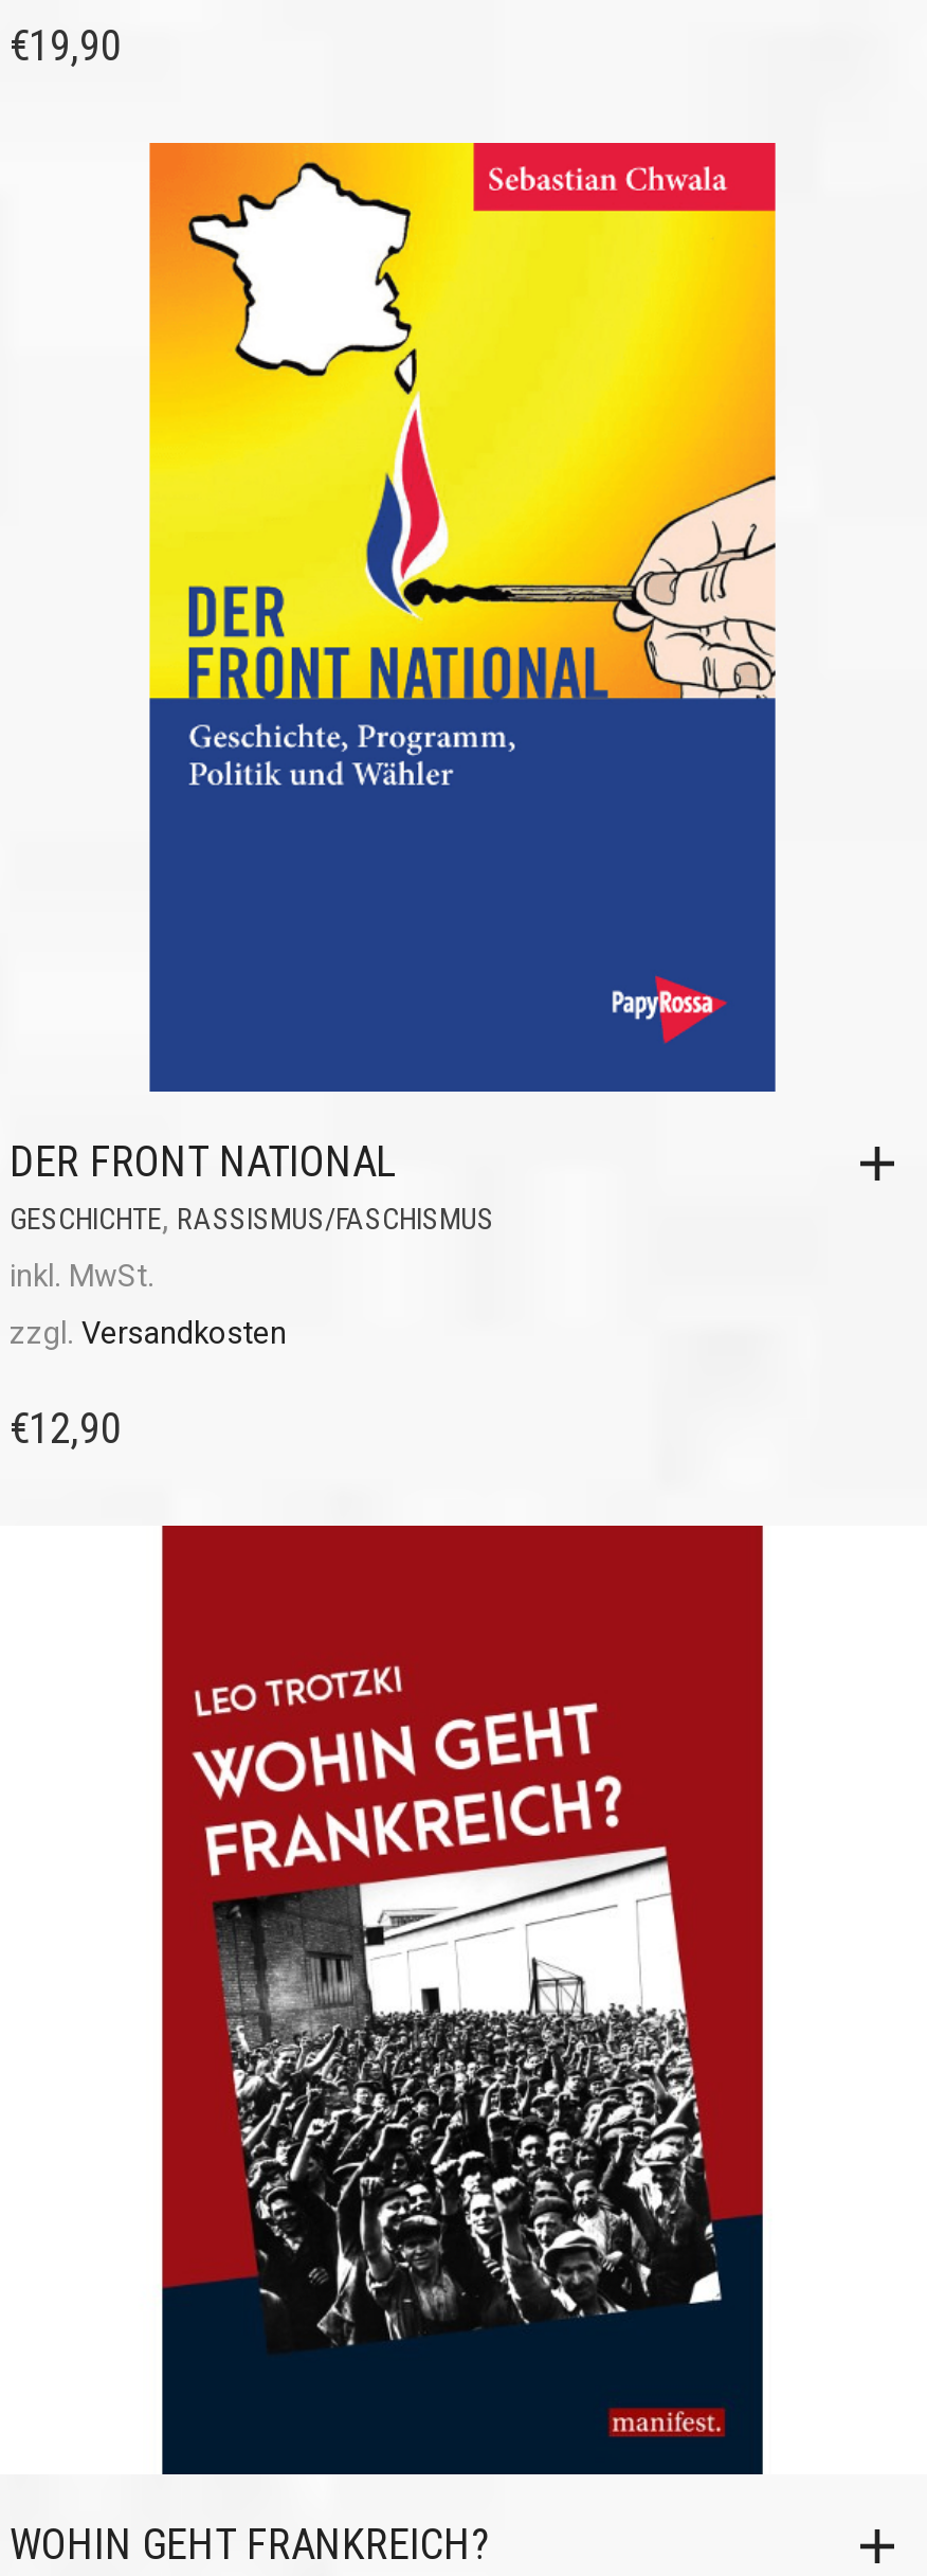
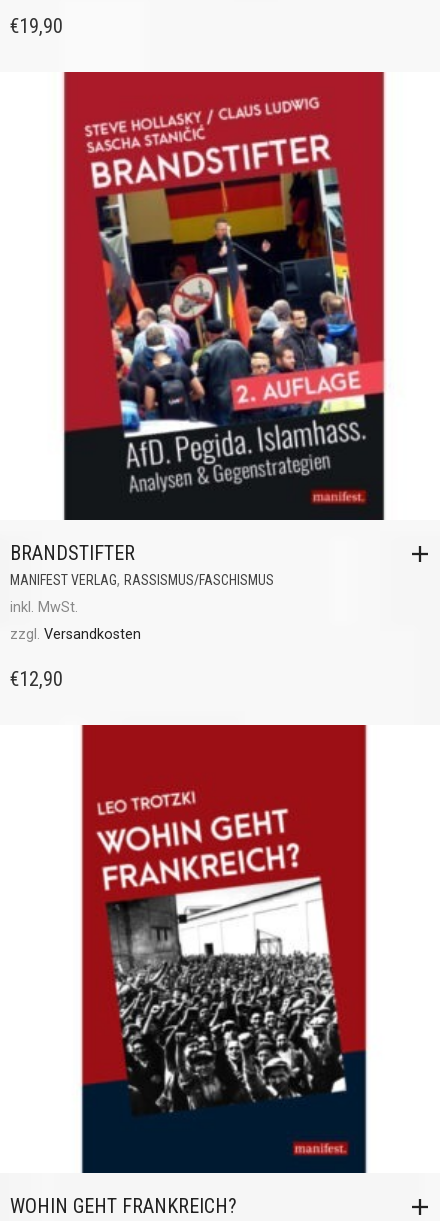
[10,141,801,1238] [image] | DER FRONT NATIONAL | GESCHICHTE, RASSISMUS/FASCHISMUS -> [10,71,385,589] [image] | BRANDSTIFTER | MANIFEST VERLAG, RASSISMUS/FASCHISMUS

